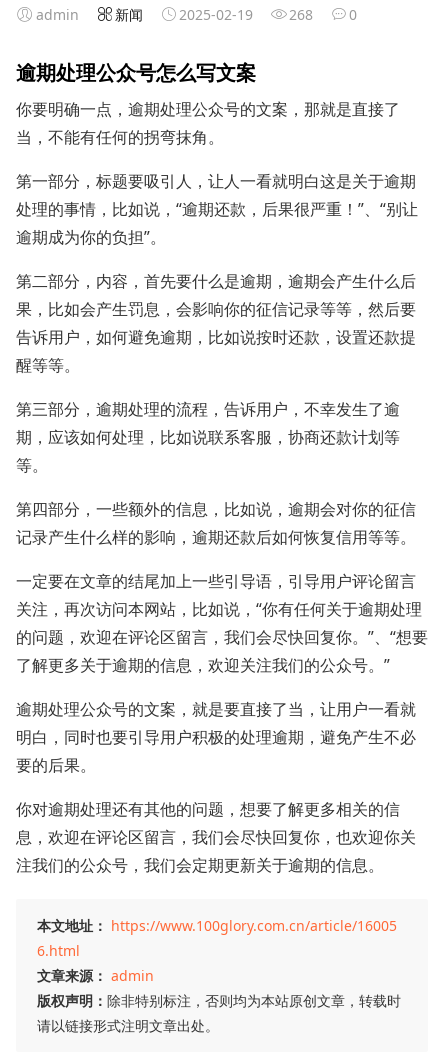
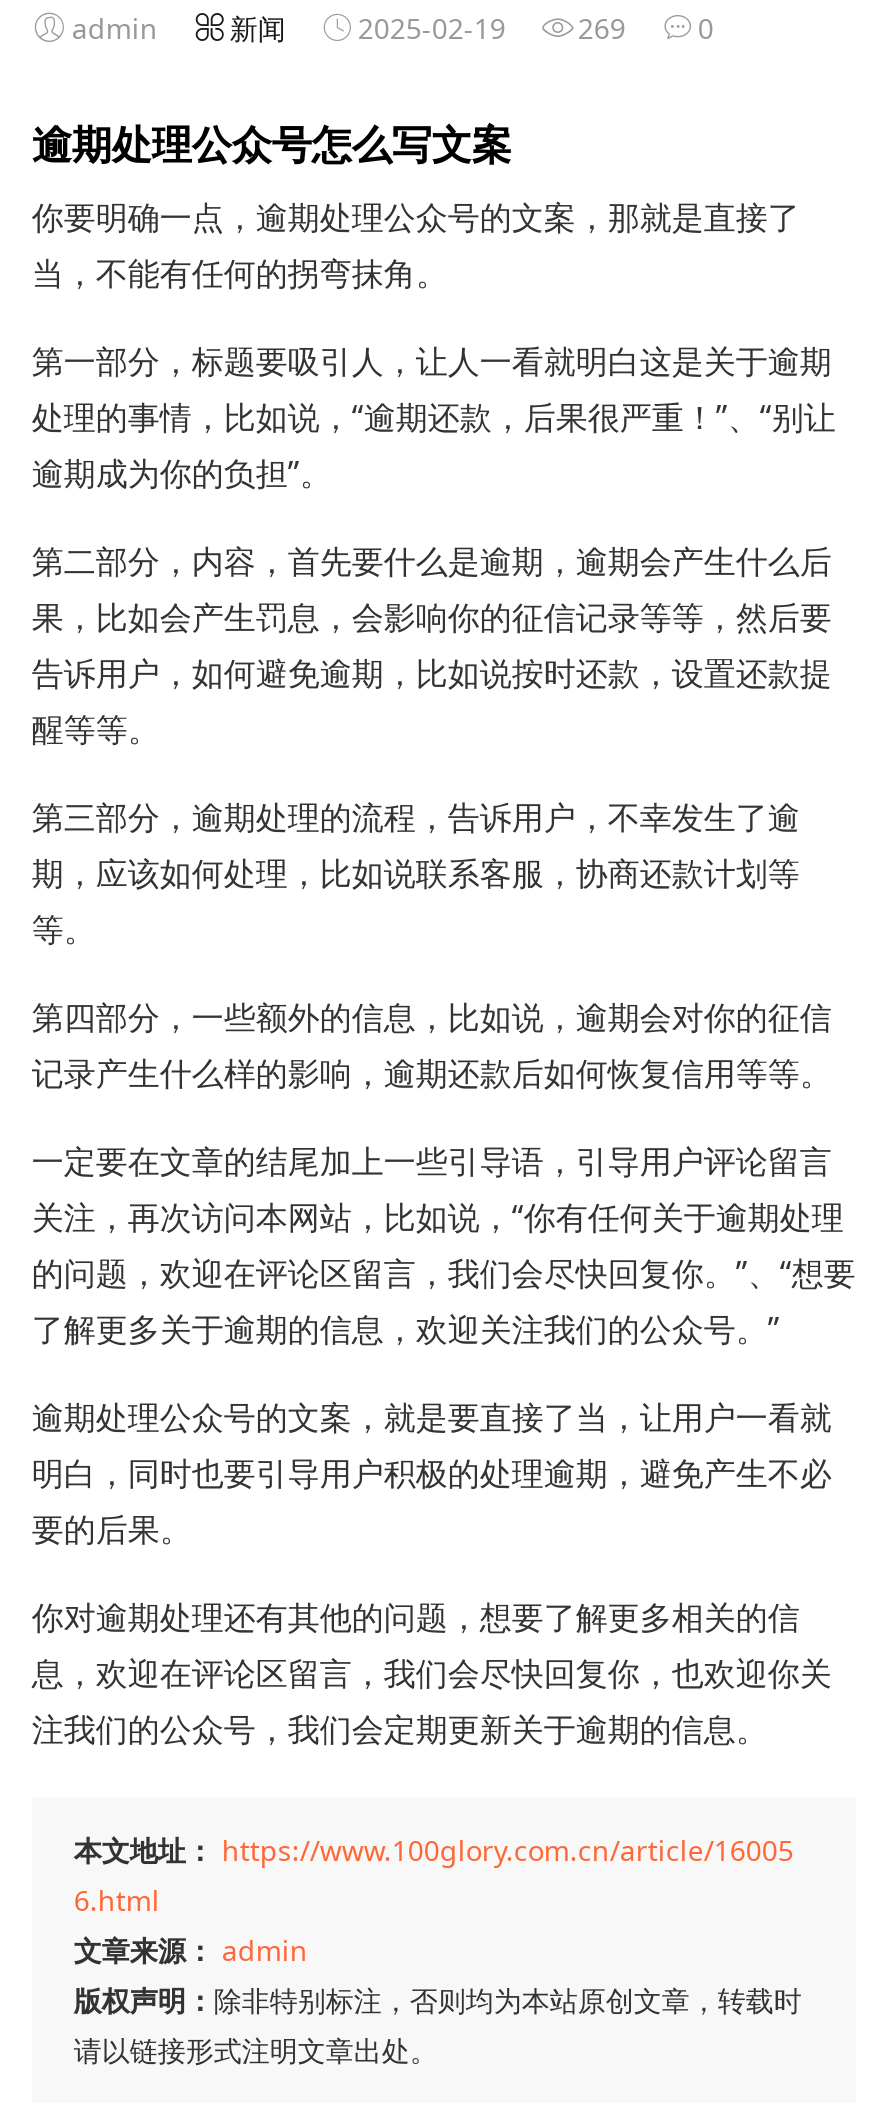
[36,5,357,24] admin 新闻 2025-02-19 268 0 -> [72,9,714,47] admin 新闻 2025-02-19 269 0

